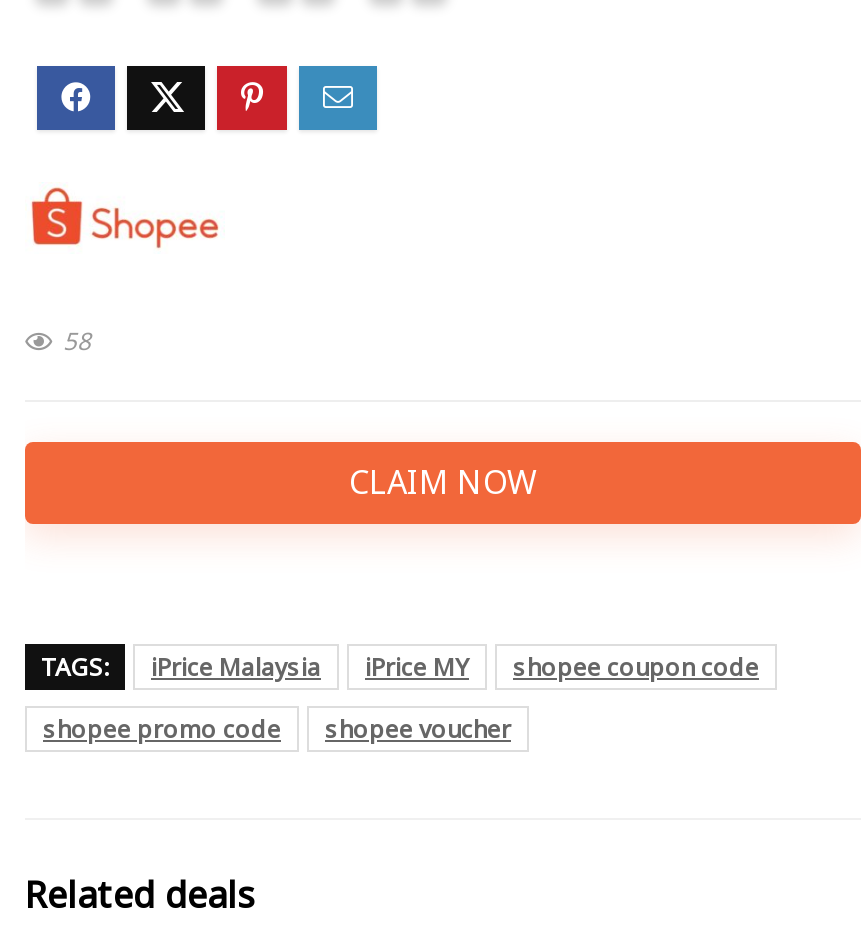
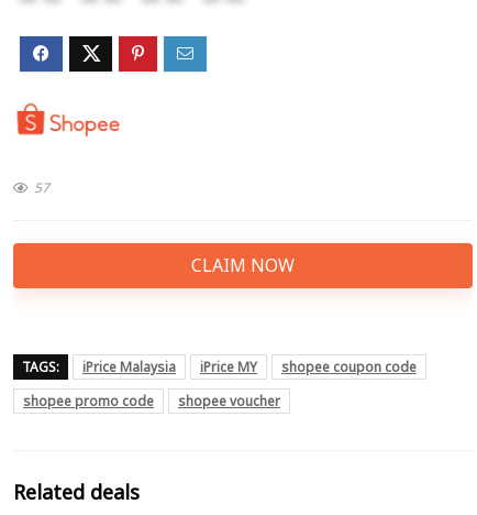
[63,323,91,357] 58 -> [34,178,49,197] 57

